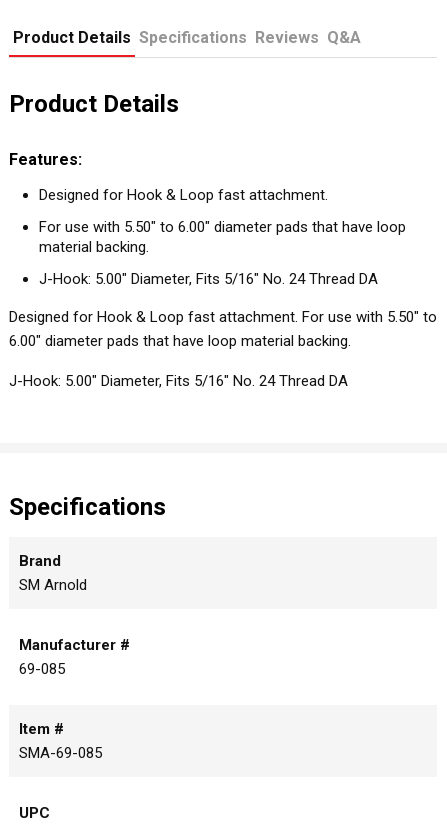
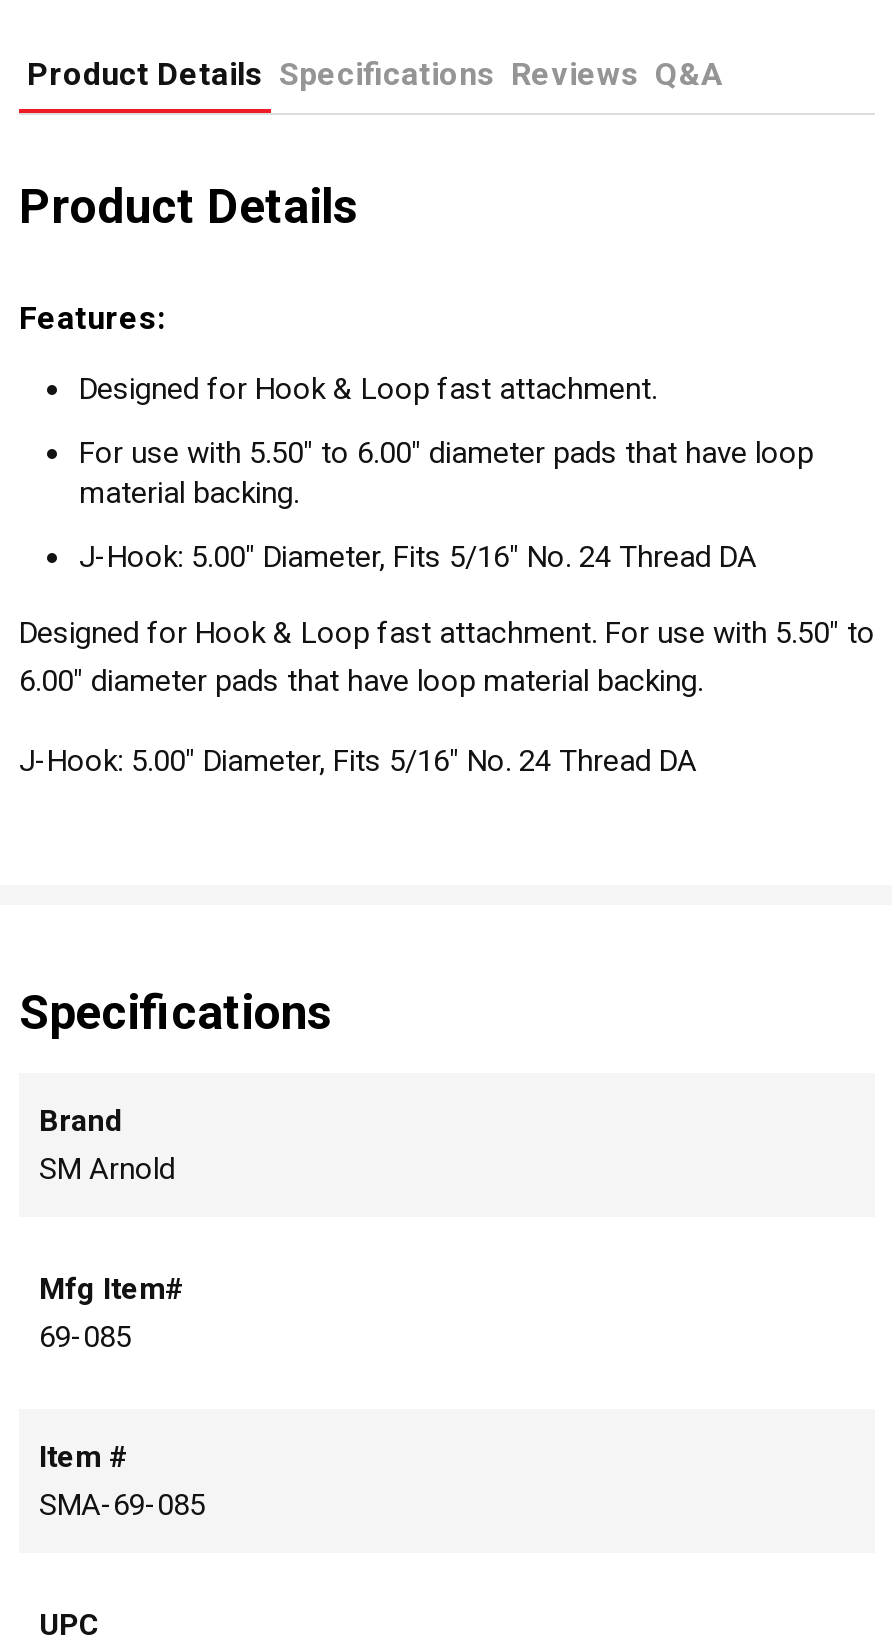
[19,636,130,654] Manufacturer # -> [39,1272,185,1308] Mfg Item#

